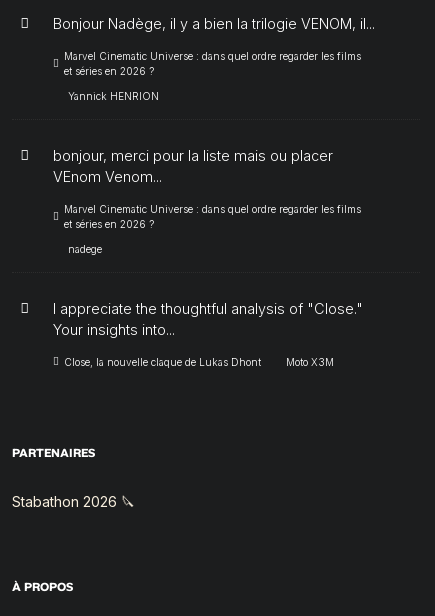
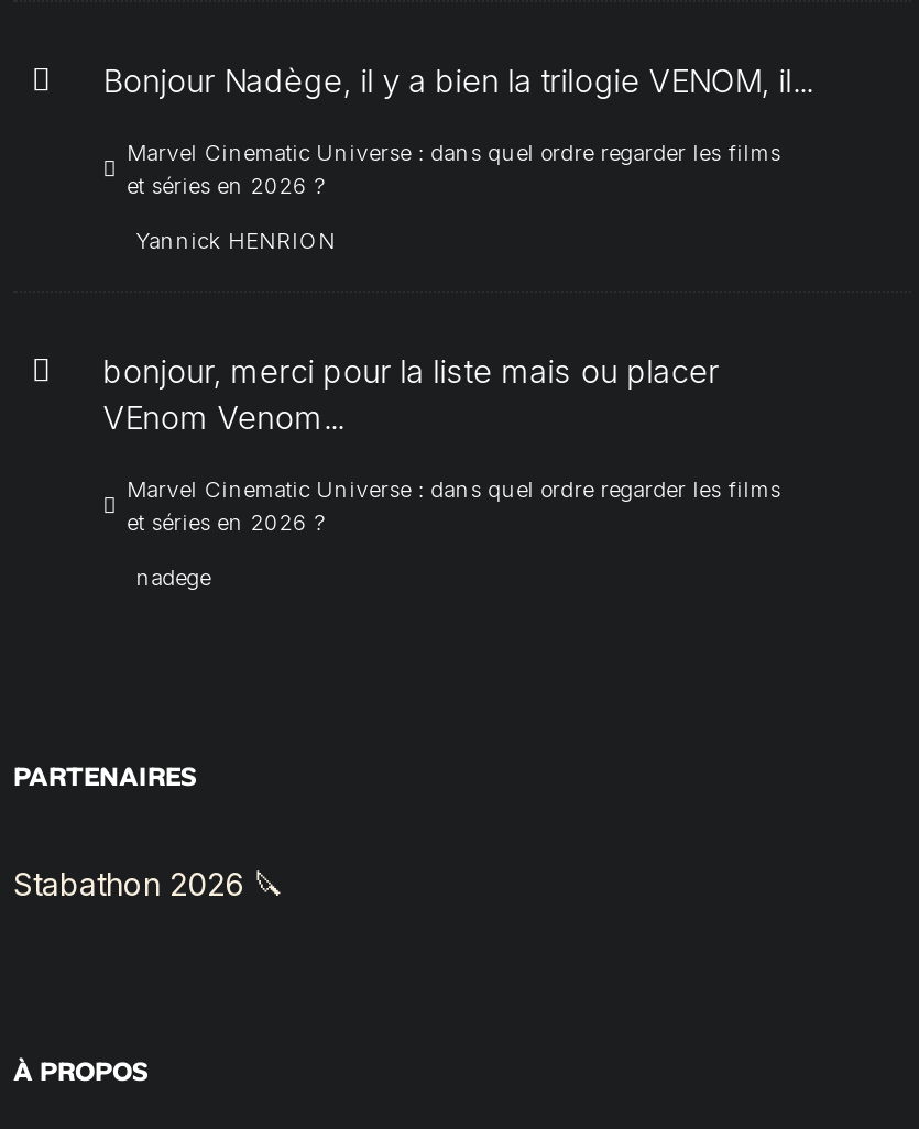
[53,300,363,368] I appreciate the thoughtful analysis of "Close." | Your insights into... | Close, la nouvelle claque de Lukas Dhont | Moto X3M -> none

